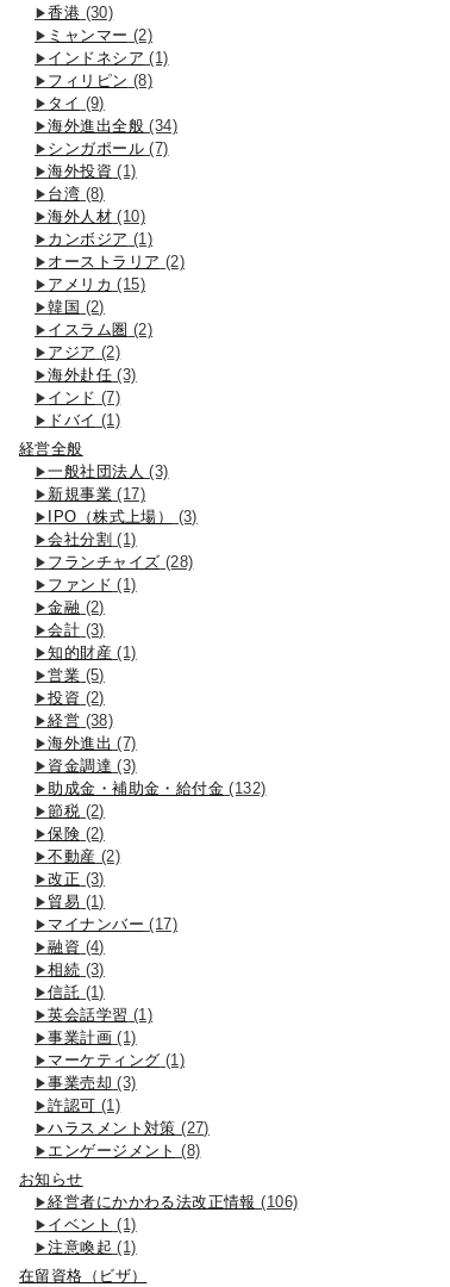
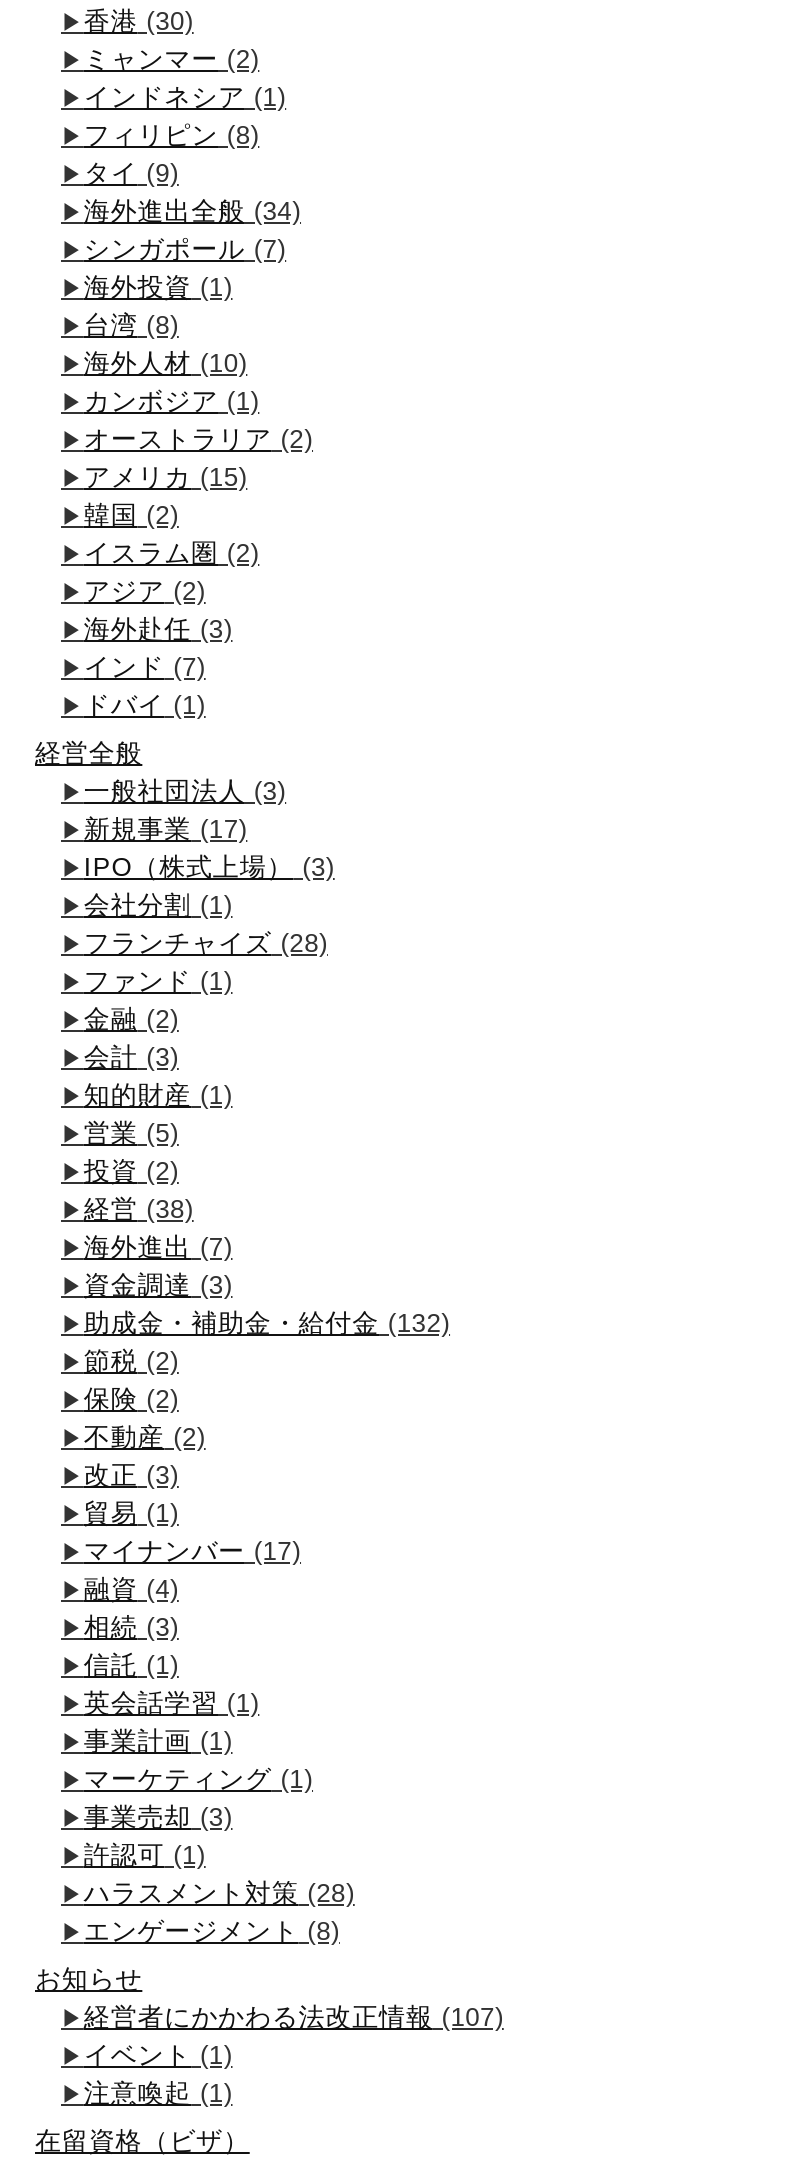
[48,1119,209,1137] ハラスメント対策(27) -> [84,1878,355,1908] ハラスメント対策(28)
[48,1193,298,1211] 経営者にかかわる法改正情報(106) -> [84,2002,504,2032] 経営者にかかわる法改正情報(107)

